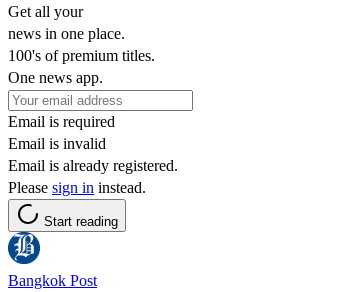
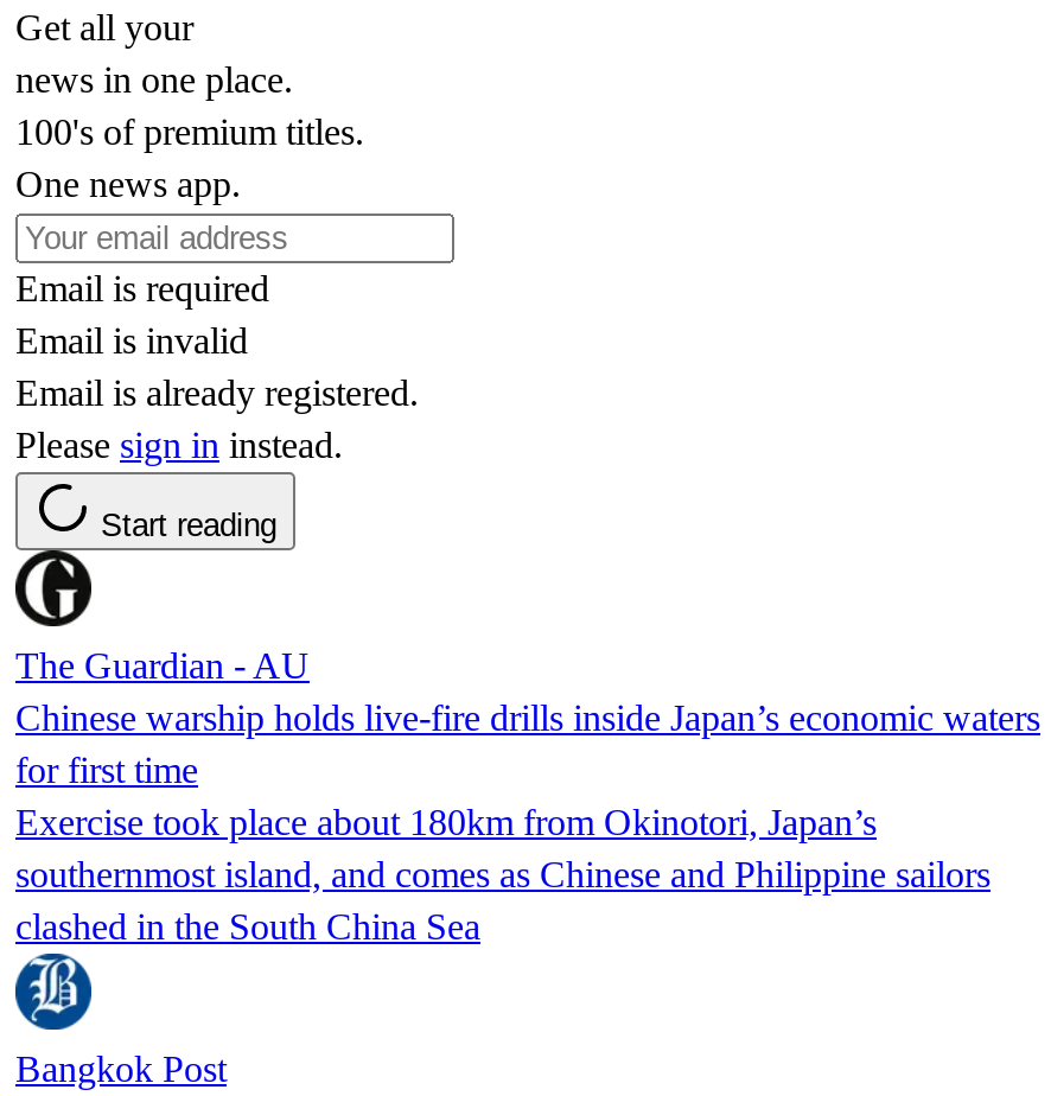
none -> [13,548,1040,946] [image] | The Guardian - AU | Chinese warship holds live-fire drills inside Japan’s economic waters | for first time | Exercise took place about 180km from Okinotori, Japan’s | southernmost island, and comes as Chinese and Philippine sailors | clashed in the South China Sea

